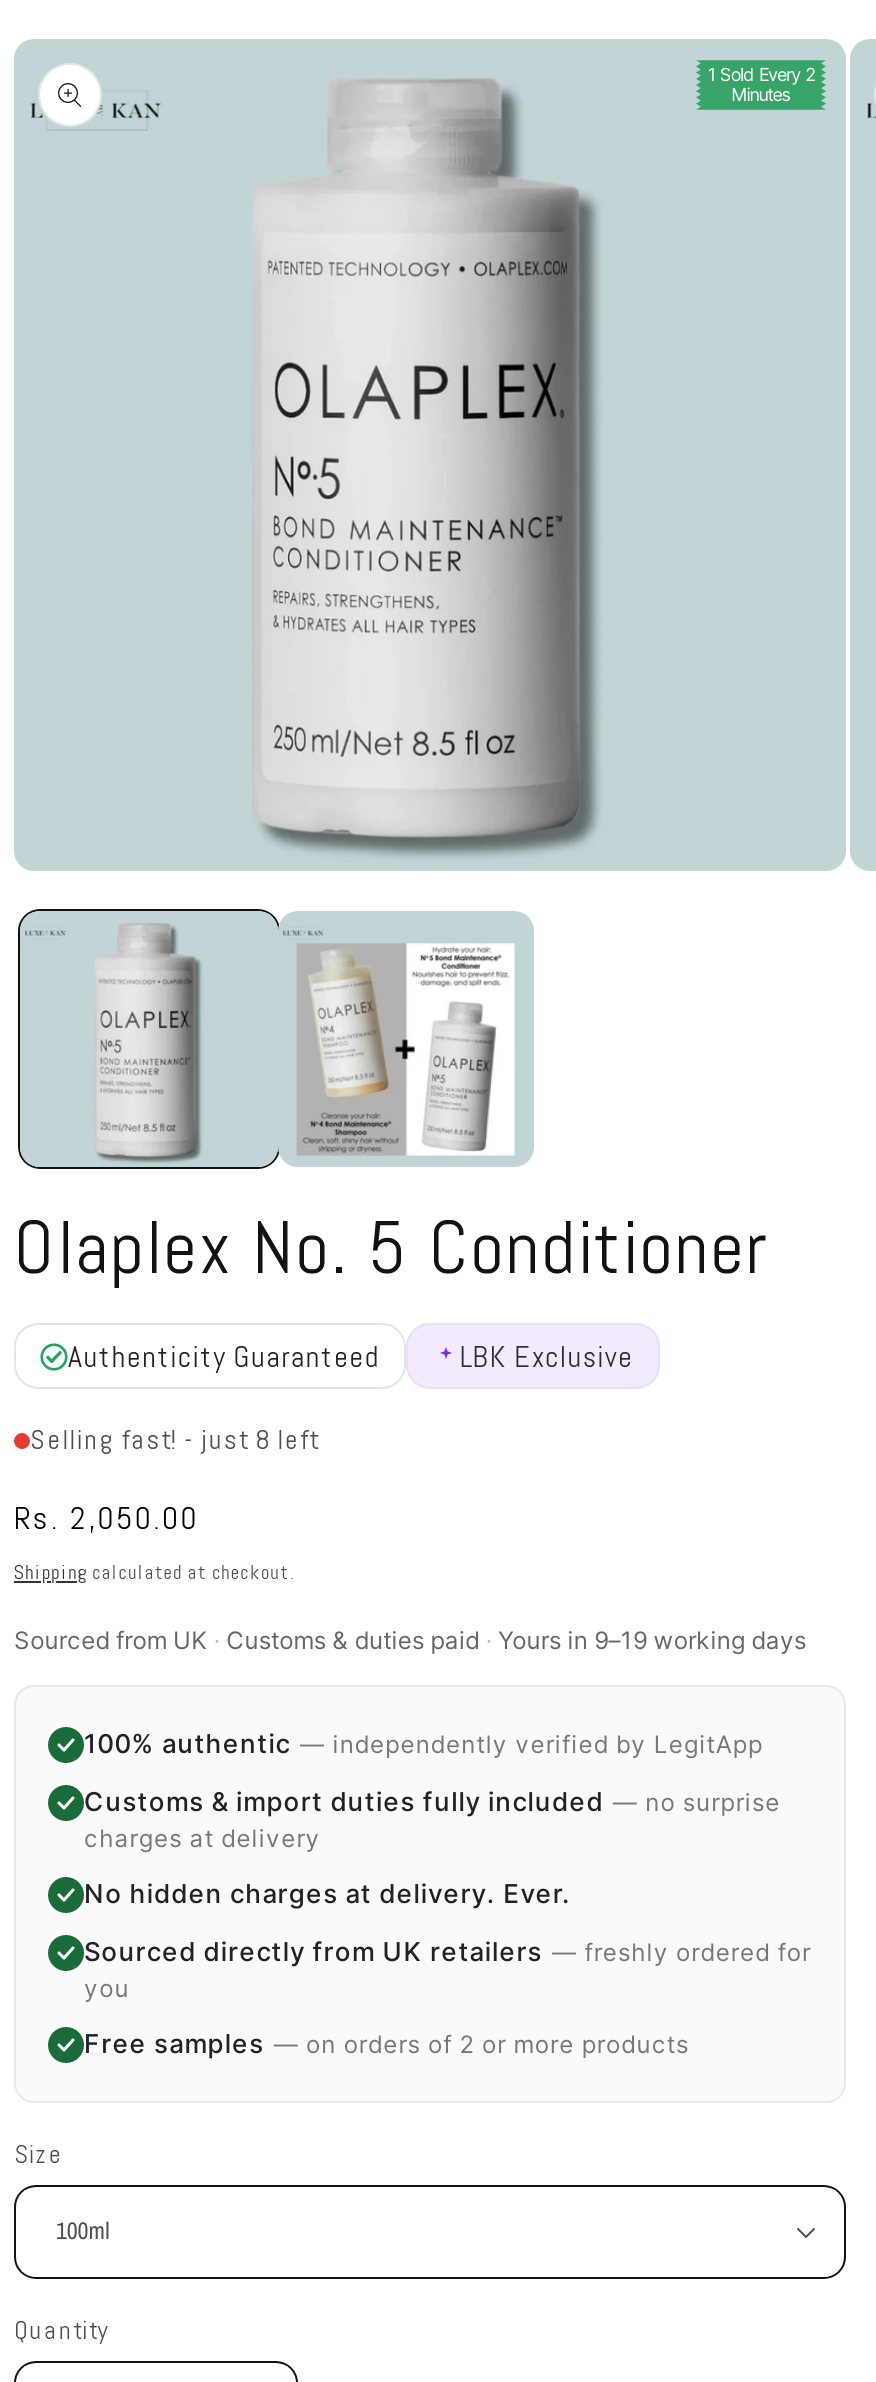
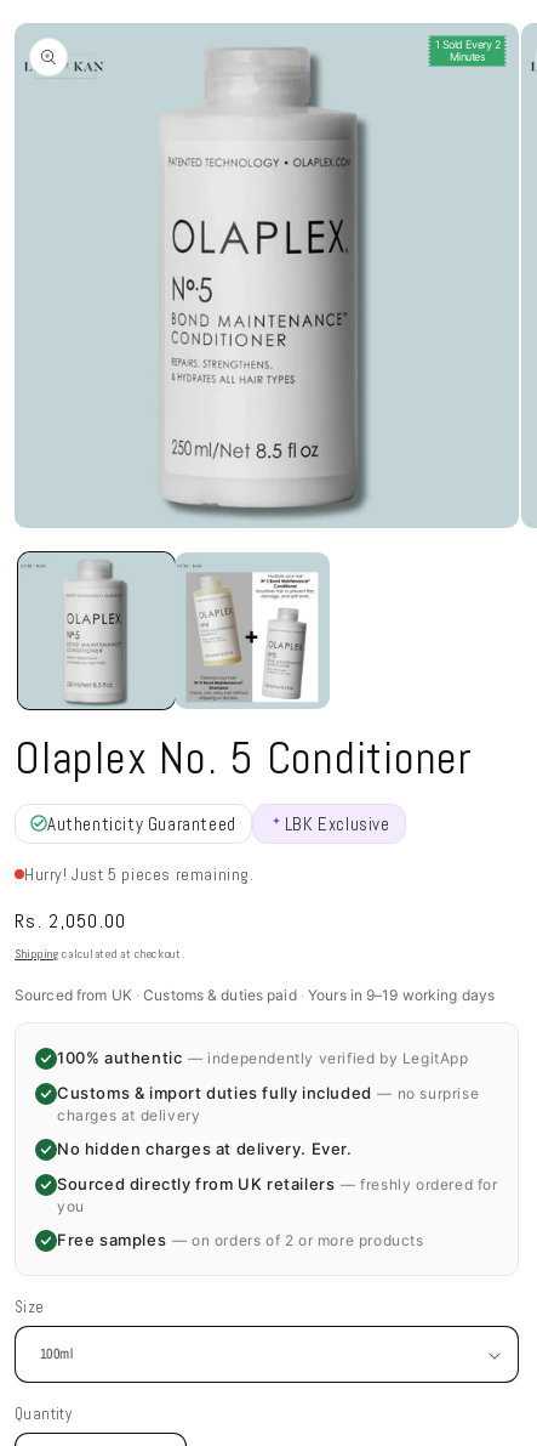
[30,1421,318,1457] Selling fast! - just 8 left -> [24,863,254,885] Hurry! Just 5 pieces remaining.

